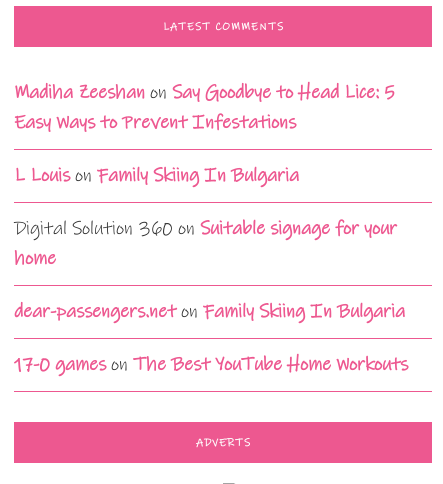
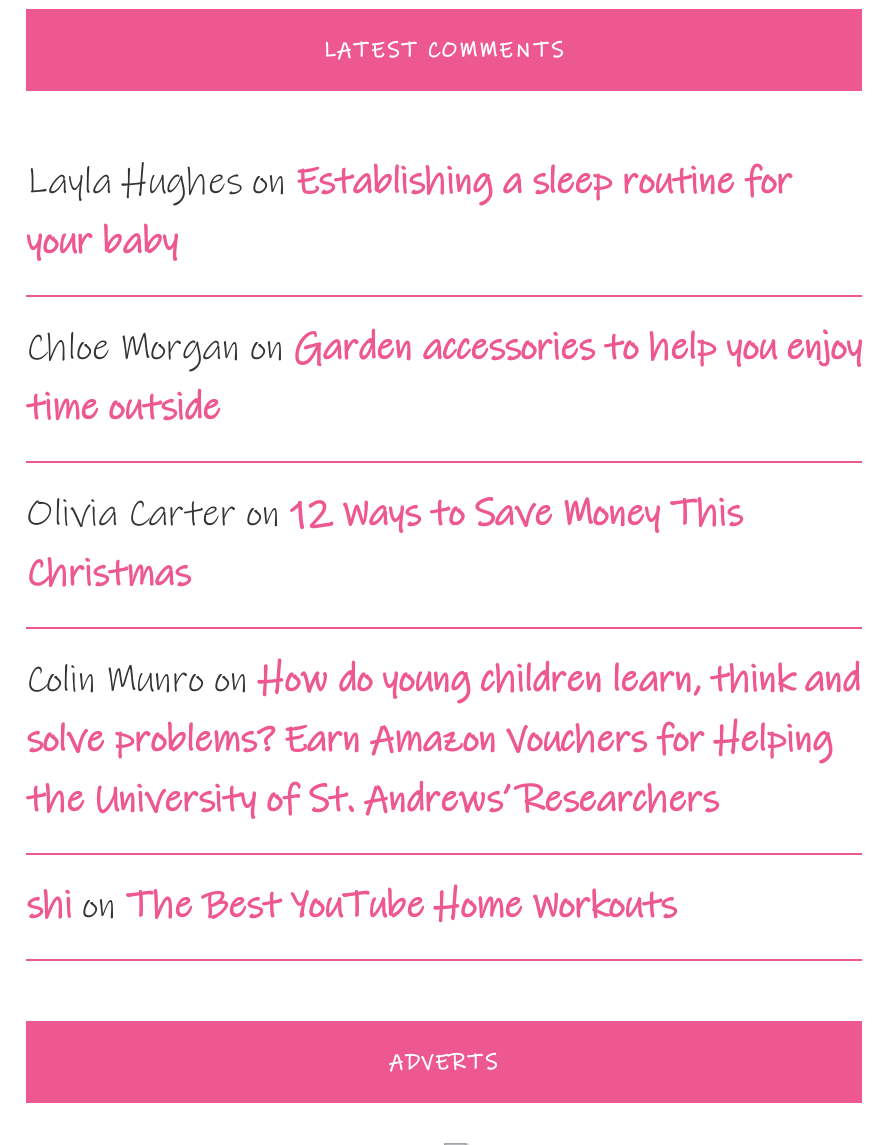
[14,80,395,133] Madiha Zeeshan on Say Goodbye to Head Lice: 5 | Easy Ways to Prevent Infestations -> [26,158,792,264] Layla Hughes on Establishing a sleep routine for | your baby
[14,163,299,186] L Louis on Family Skiing In Bulgaria -> [26,324,862,430] Chloe Morgan on Garden accessories to help you enjoy | time outside
[14,216,397,269] Digital Solution 360 on Suitable signage for your | home -> [26,490,742,596] Olivia Carter on 12 Ways to Save Money This | Christmas
[14,299,405,322] dear-passengers.net on Family Skiing In Bulgaria -> [26,656,860,822] Colin Munro on How do young children learn, think and | solve problems? Earn Amazon Vouchers for Helping | the University of St. Andrews’ Researchers
[14,352,408,375] 17-0 games on The Best YouTube Home Workouts -> [26,882,676,928] shi on The Best YouTube Home Workouts

